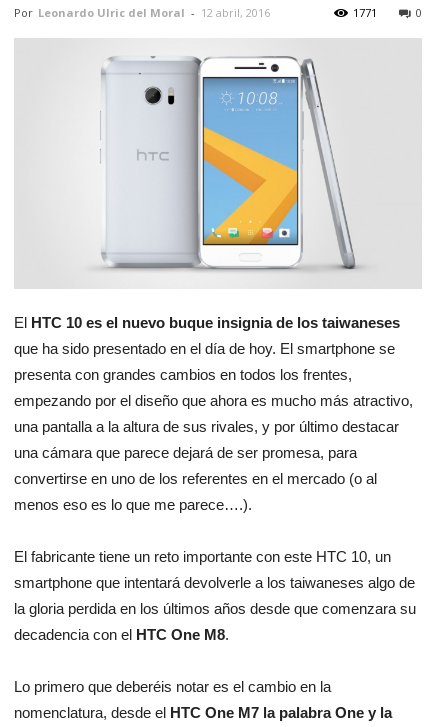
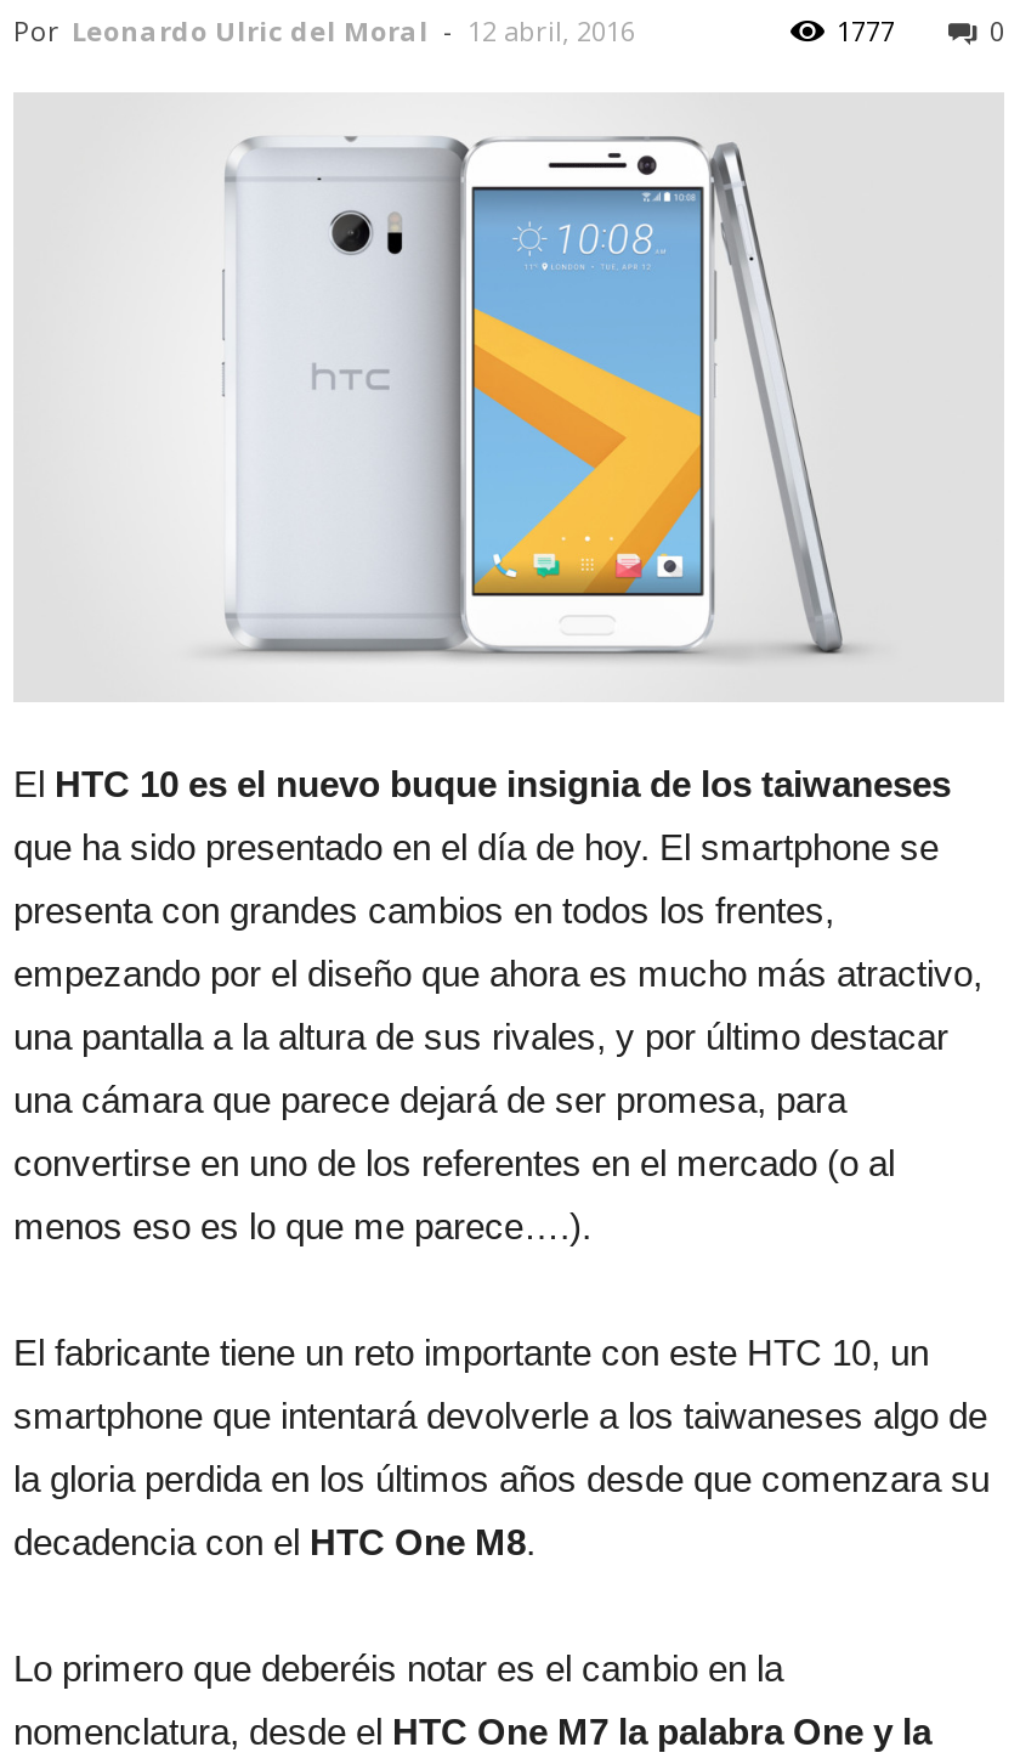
[353,5,377,20] 1771 -> [837,12,895,49] 1777

